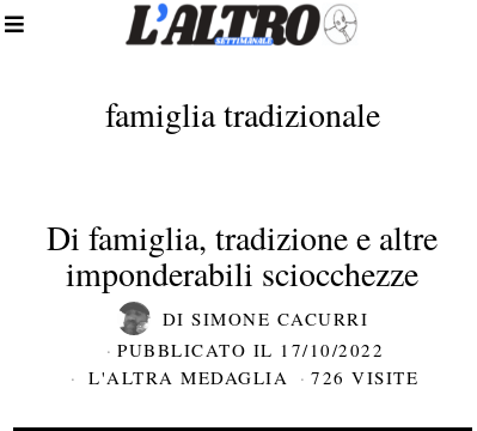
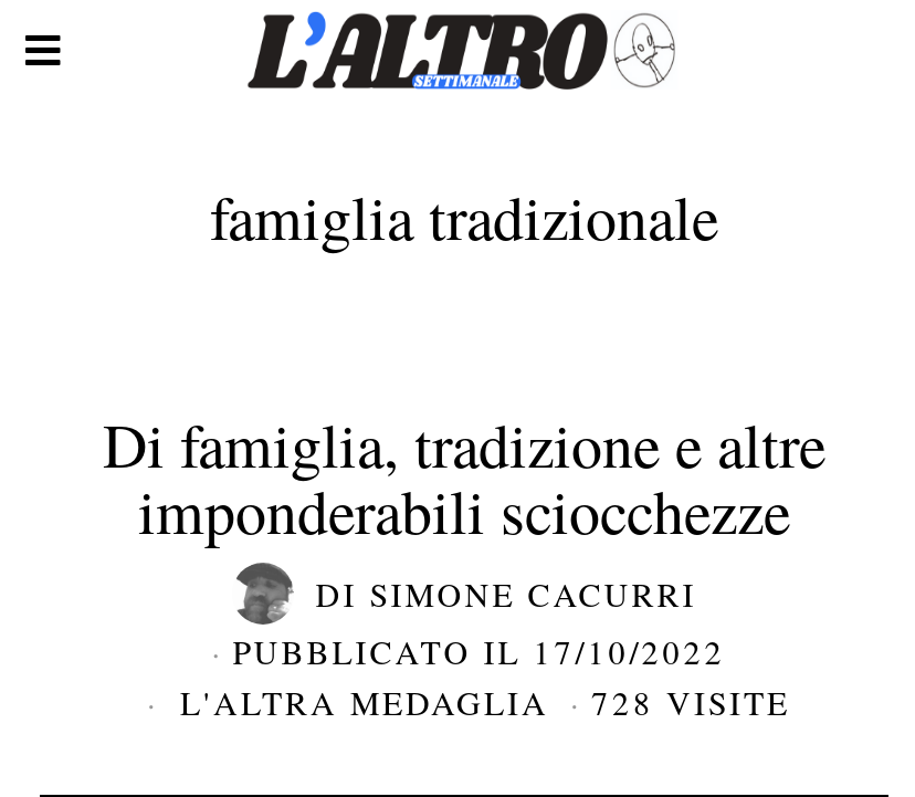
[89,365,419,389] L'ALTRA MEDAGLIA 726 VISITE -> [180,680,790,724] L'ALTRA MEDAGLIA 728 VISITE

